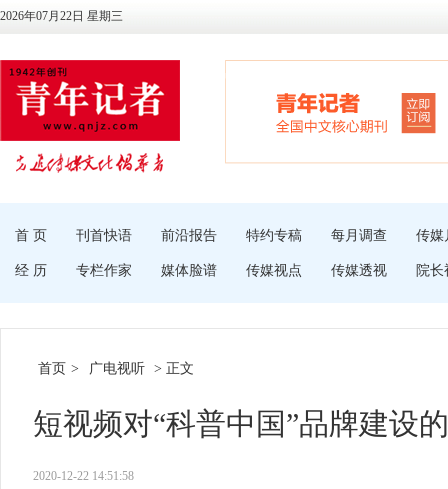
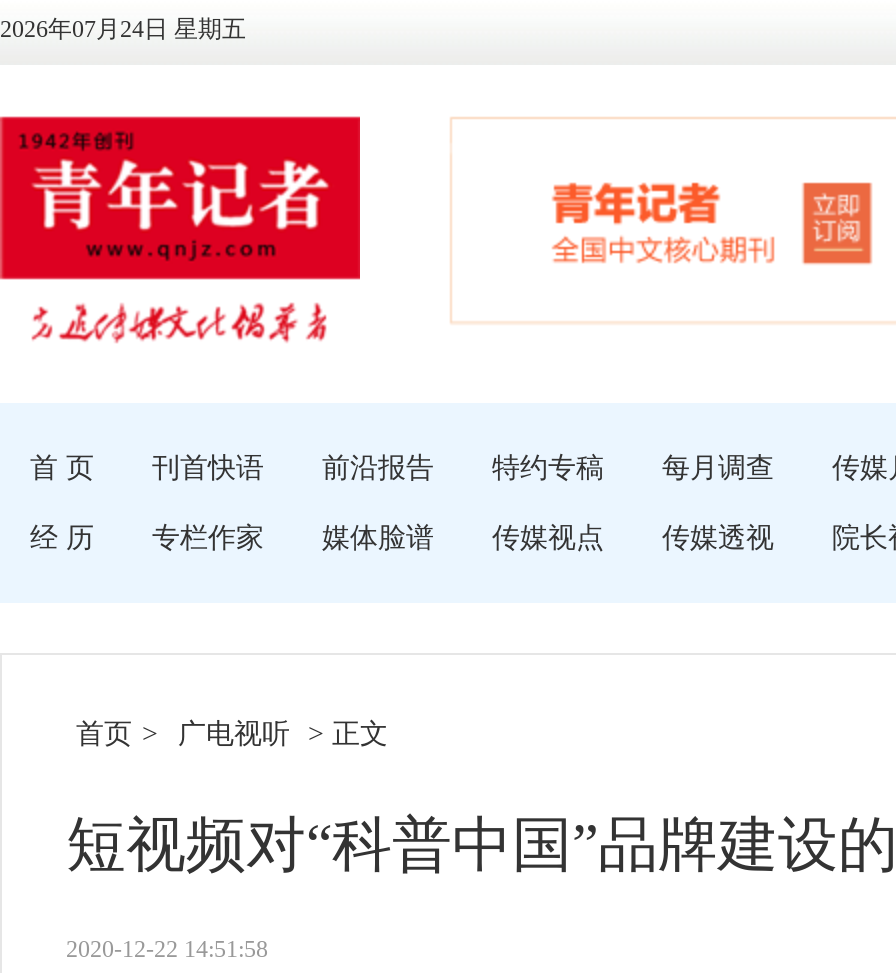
[0,9,123,23] 2026年07月22日 星期三 -> [0,15,246,43] 2026年07月24日 星期五

